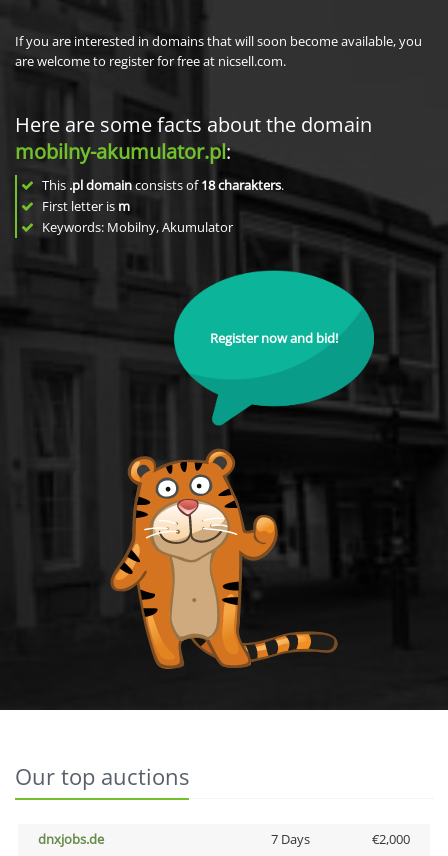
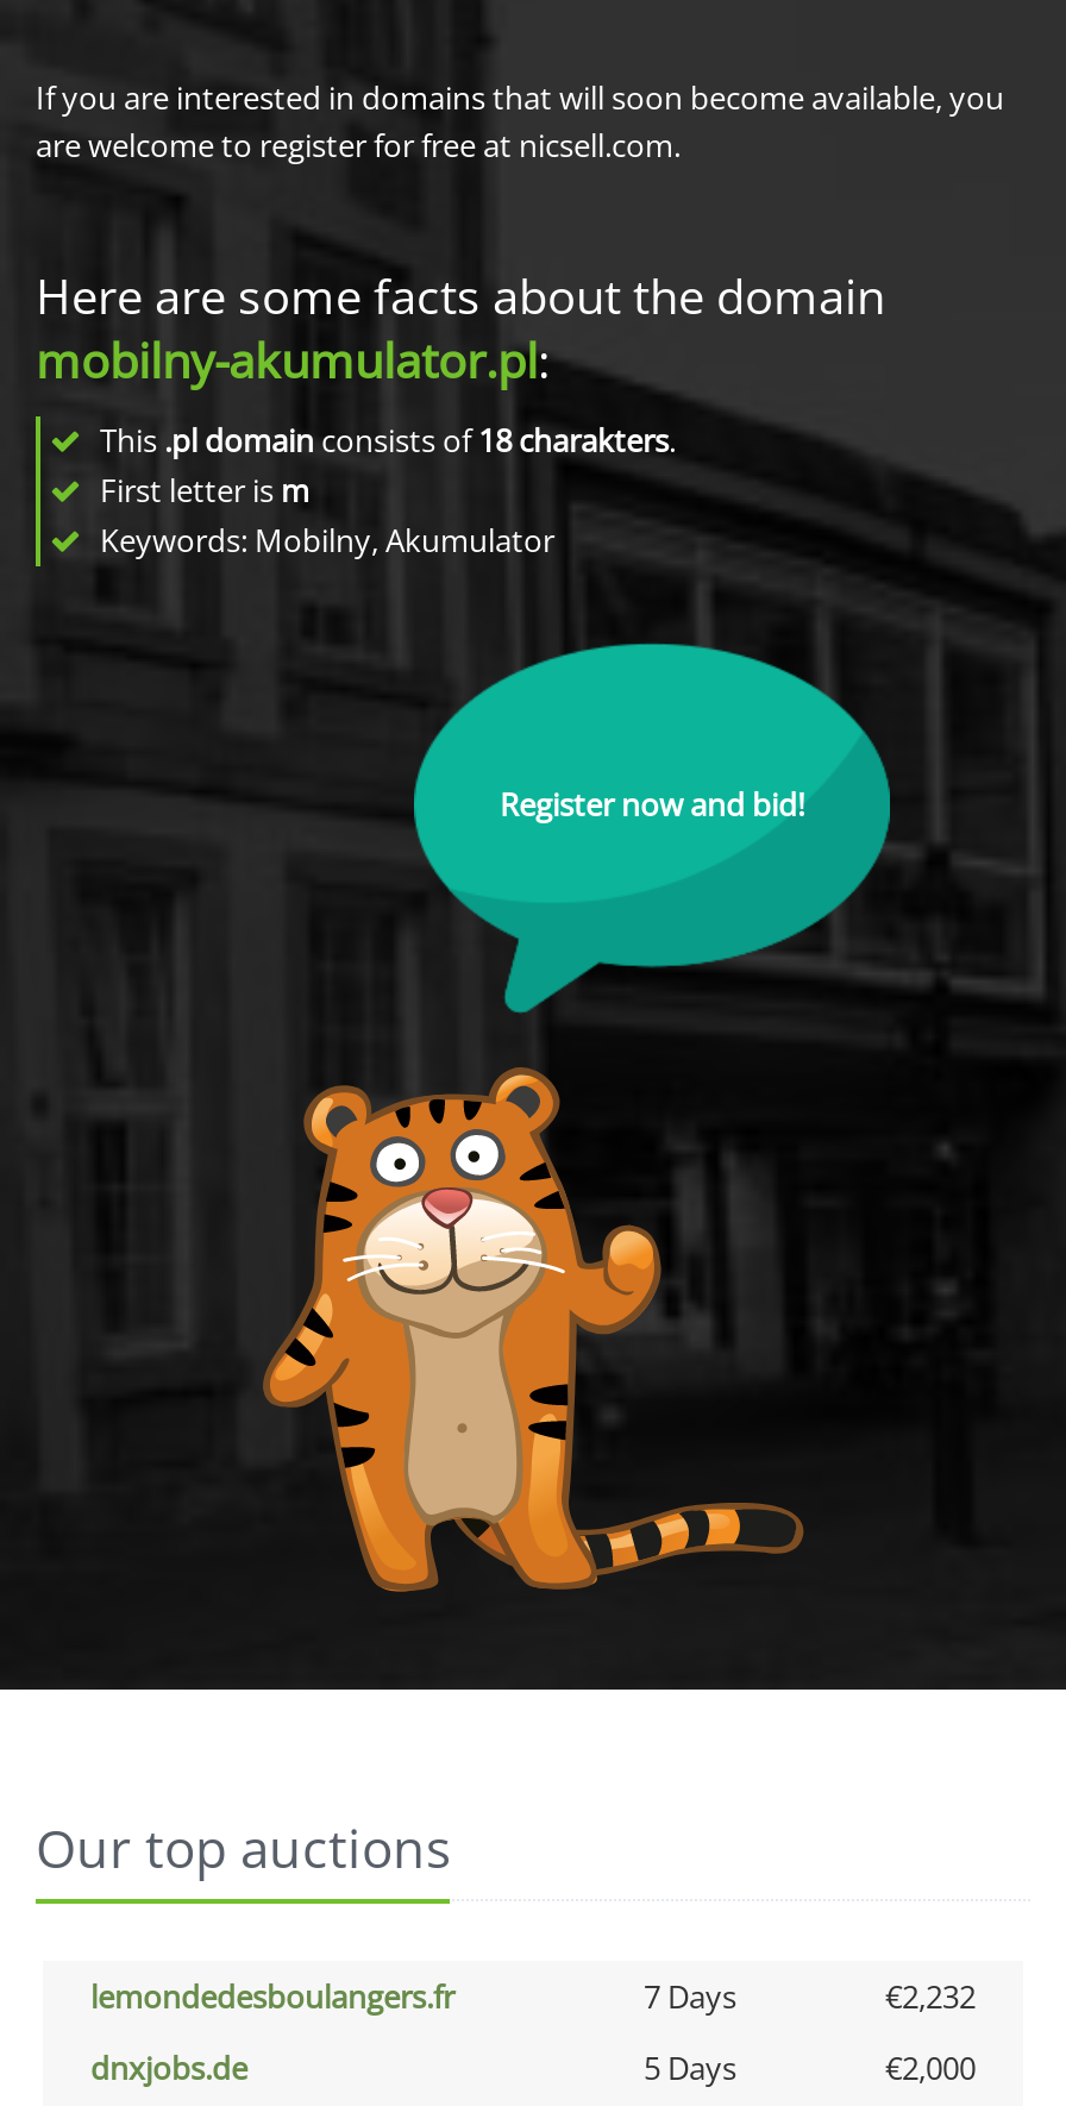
none -> [90,1975,976,2018] lemondedesboulangers.fr | 7 Days | €2,232
[270,830,309,848] 7 Days -> [644,2047,736,2089] 5 Days

